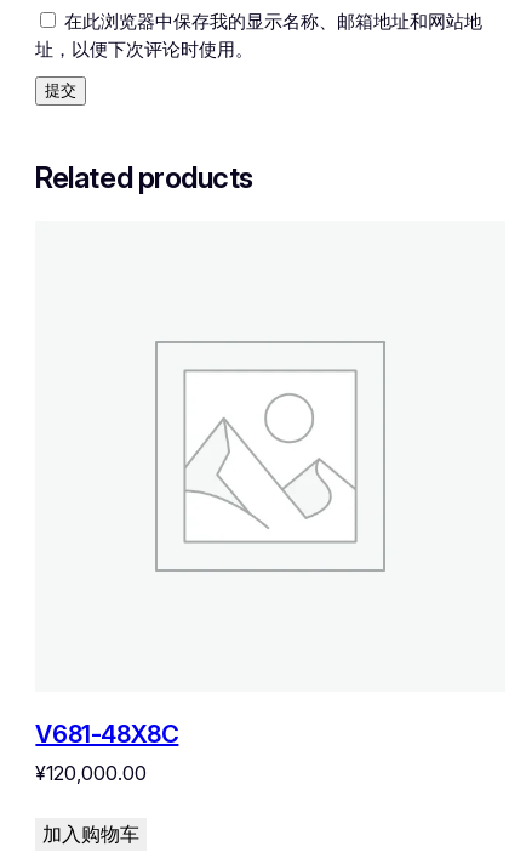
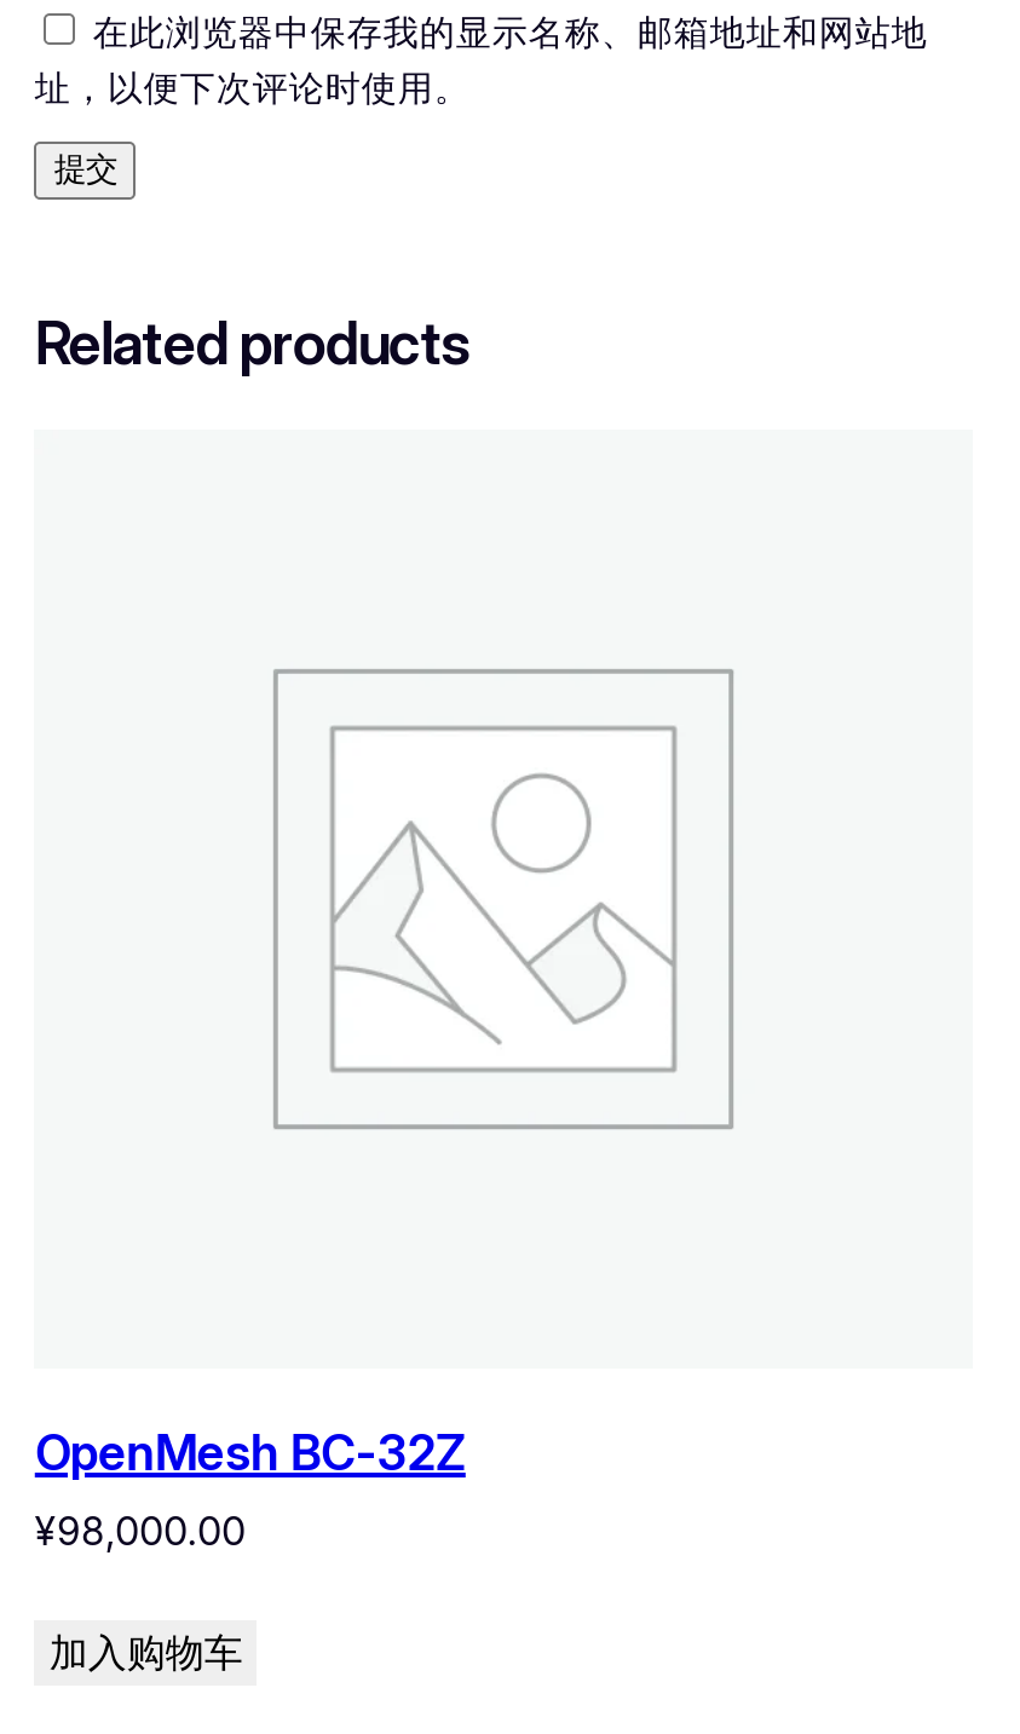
[36,719,179,785] V681-48X8C | ¥120,000.00 -> [35,1423,466,1554] OpenMesh BC-32Z | ¥98,000.00

